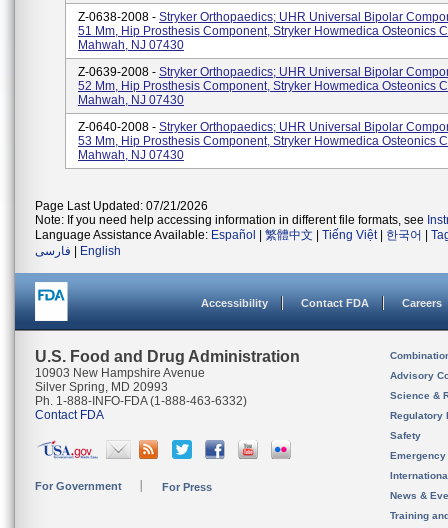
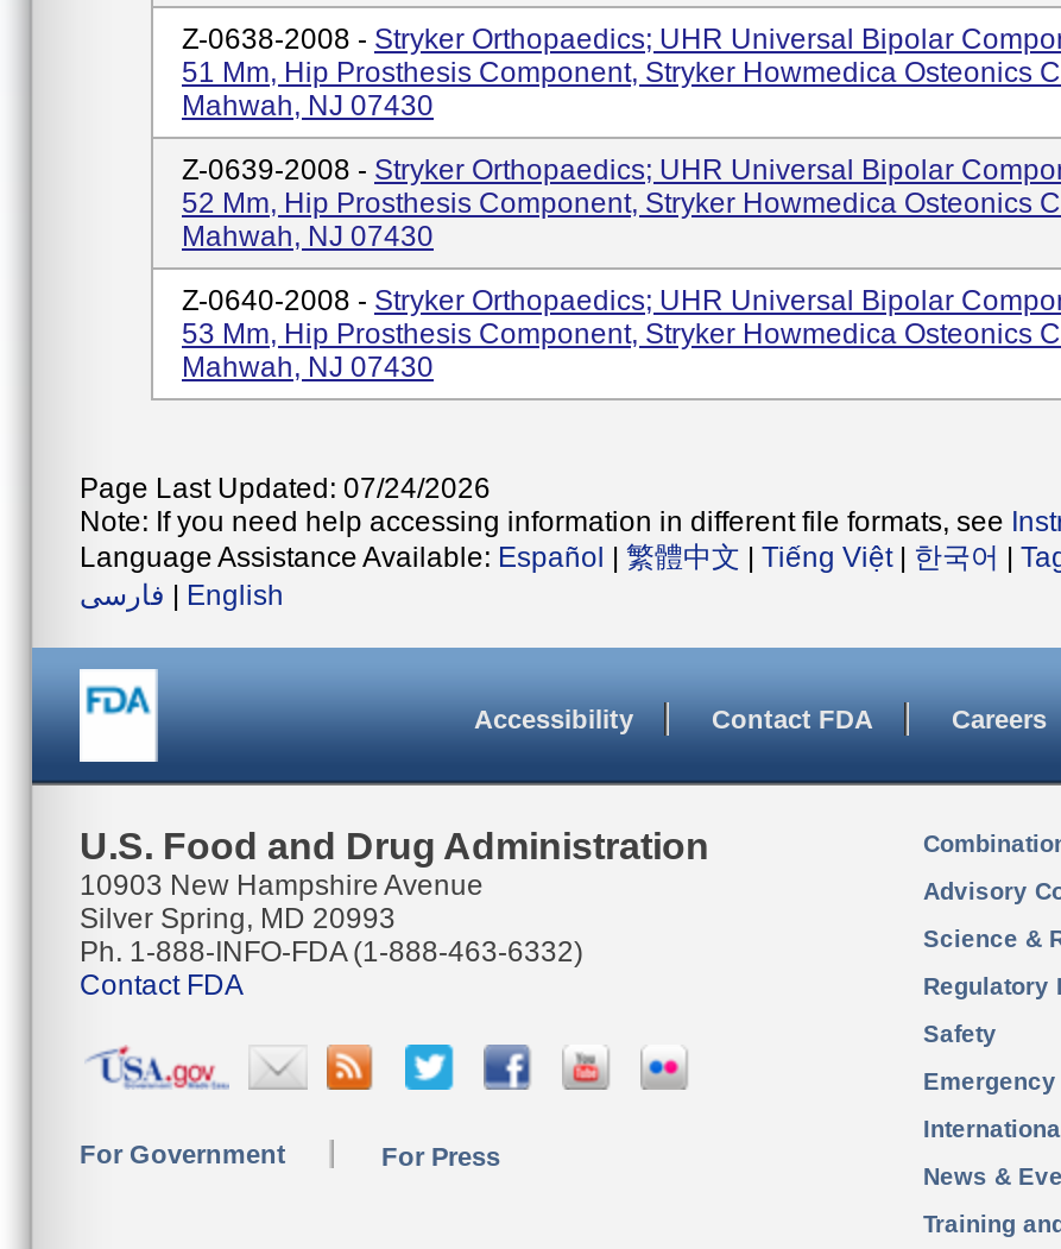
[35,199,208,213] Page Last Updated: 07/21/2026 -> [80,472,491,505] Page Last Updated: 07/24/2026

